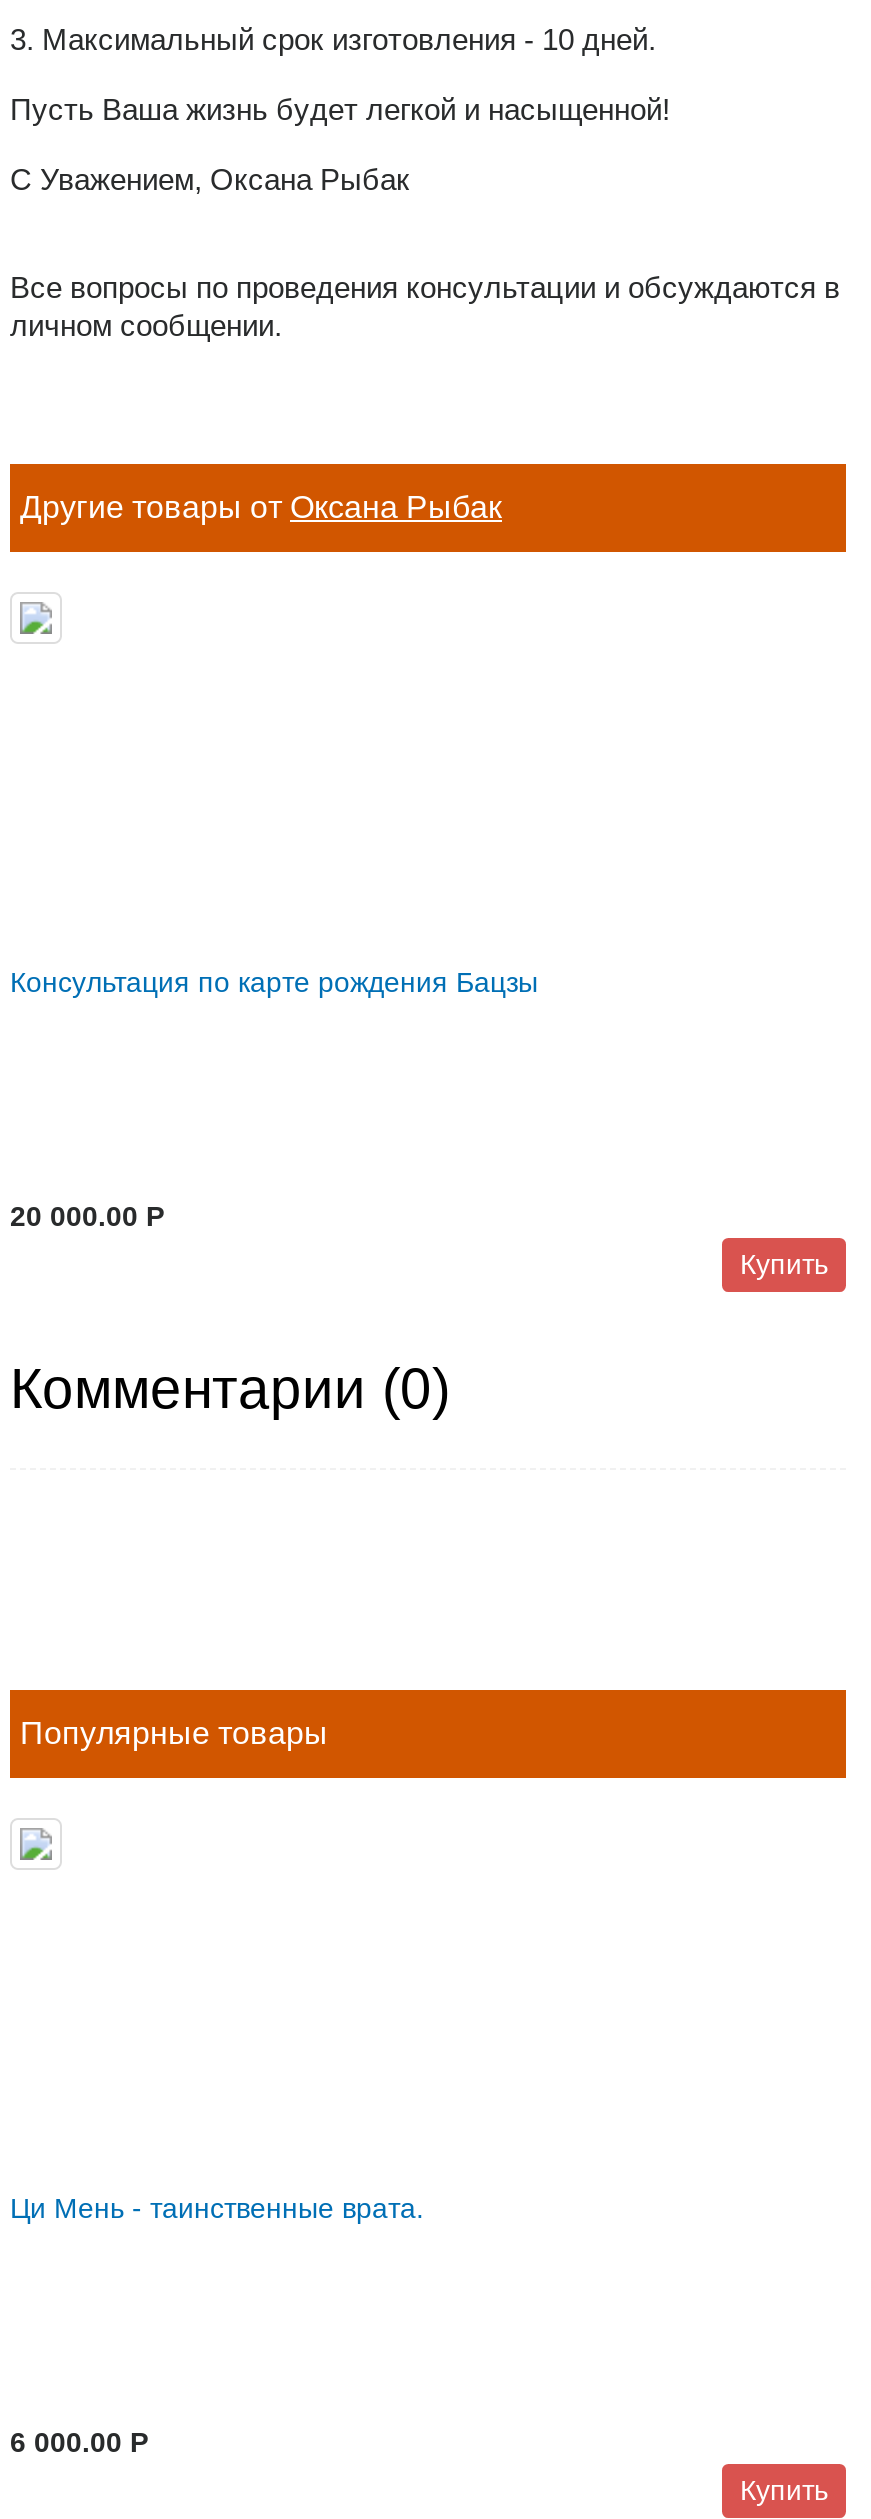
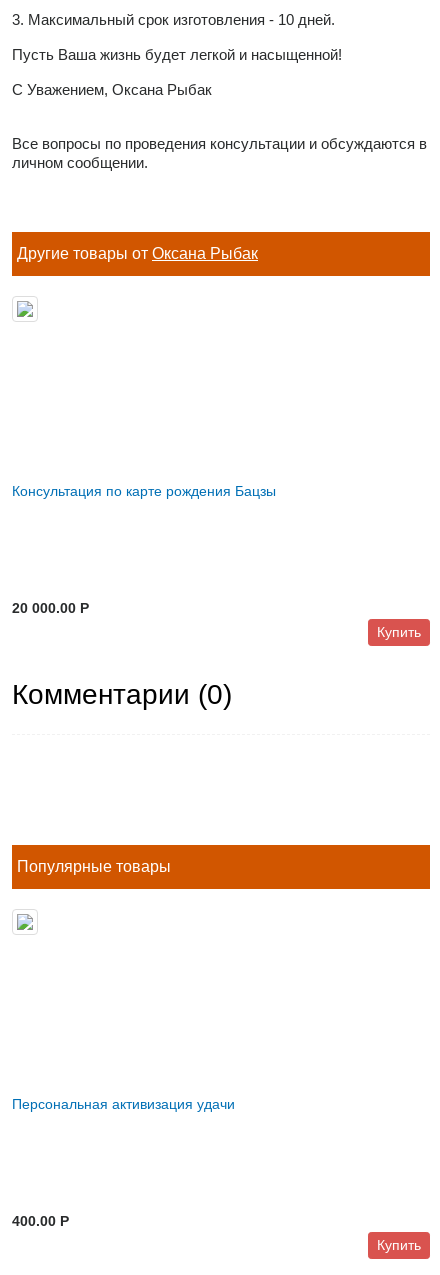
[10,2191,424,2223] Ци Мень - таинственные врата. -> [12,1096,235,1112] Персональная активизация удачи
[10,2425,148,2457] 6 000.00 P -> [12,1213,69,1229] 400.00 P

